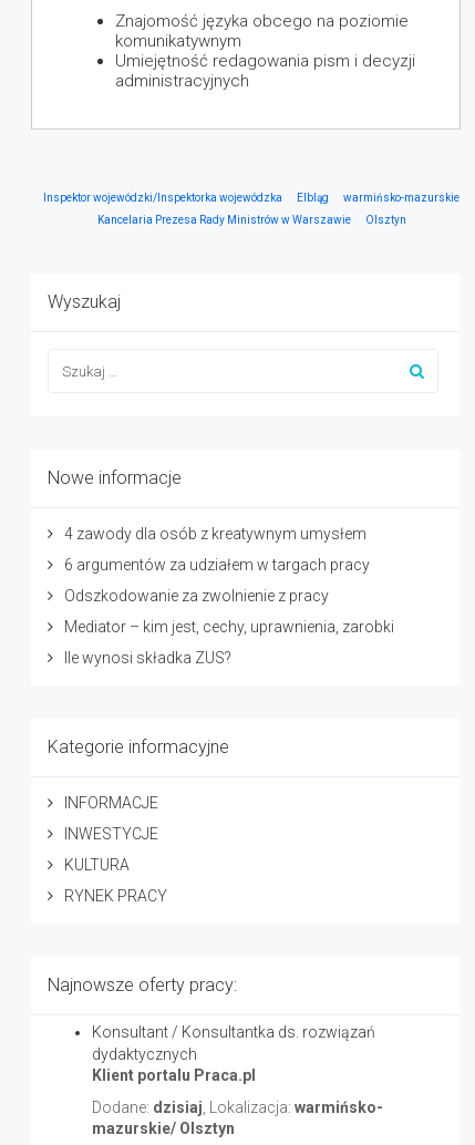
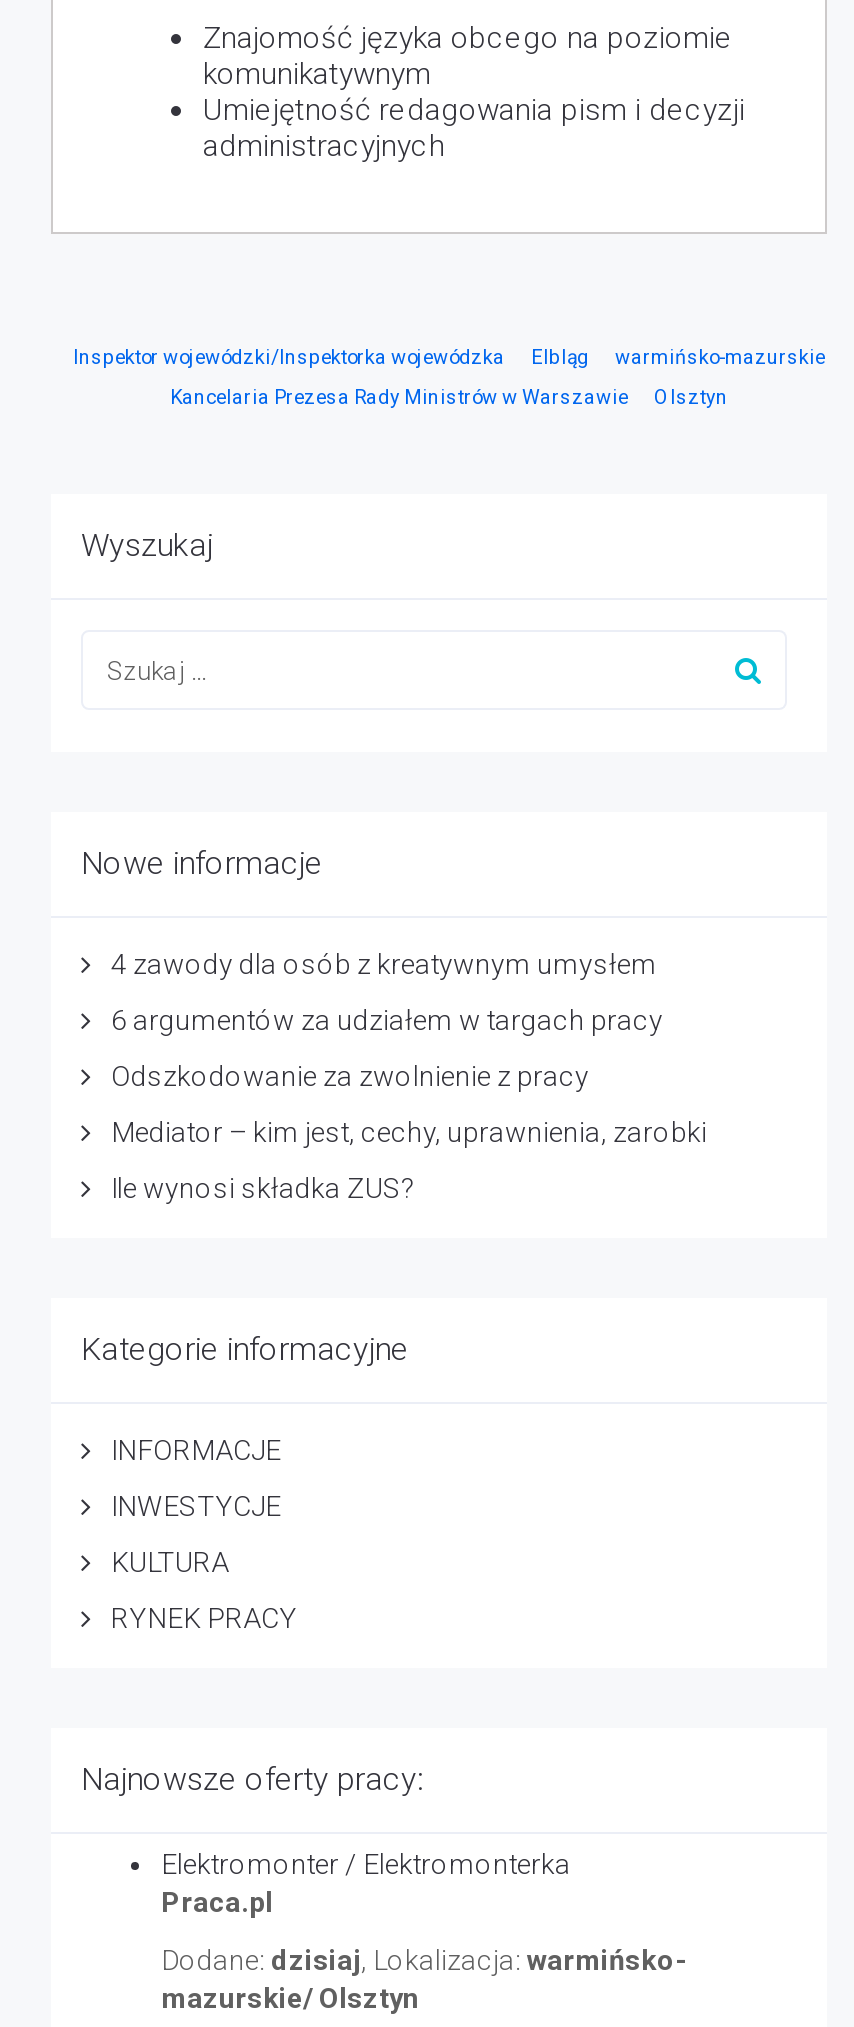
[92,1023,375,1084] Konsultant / Konsultantka ds. rozwiązań | dydaktycznych | Klient portalu Praca.pl -> [161,1848,571,1918] Elektromonter / Elektromonterka | Praca.pl

